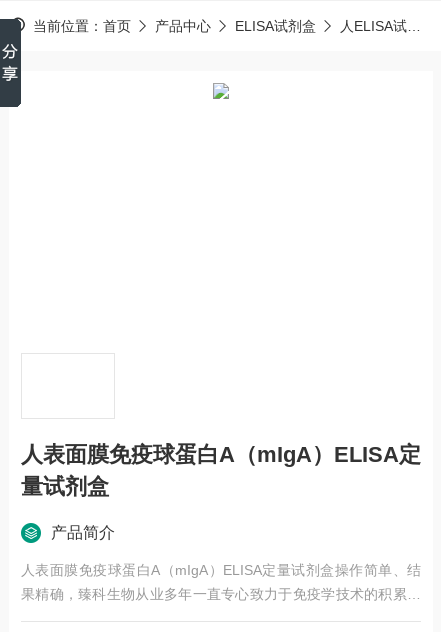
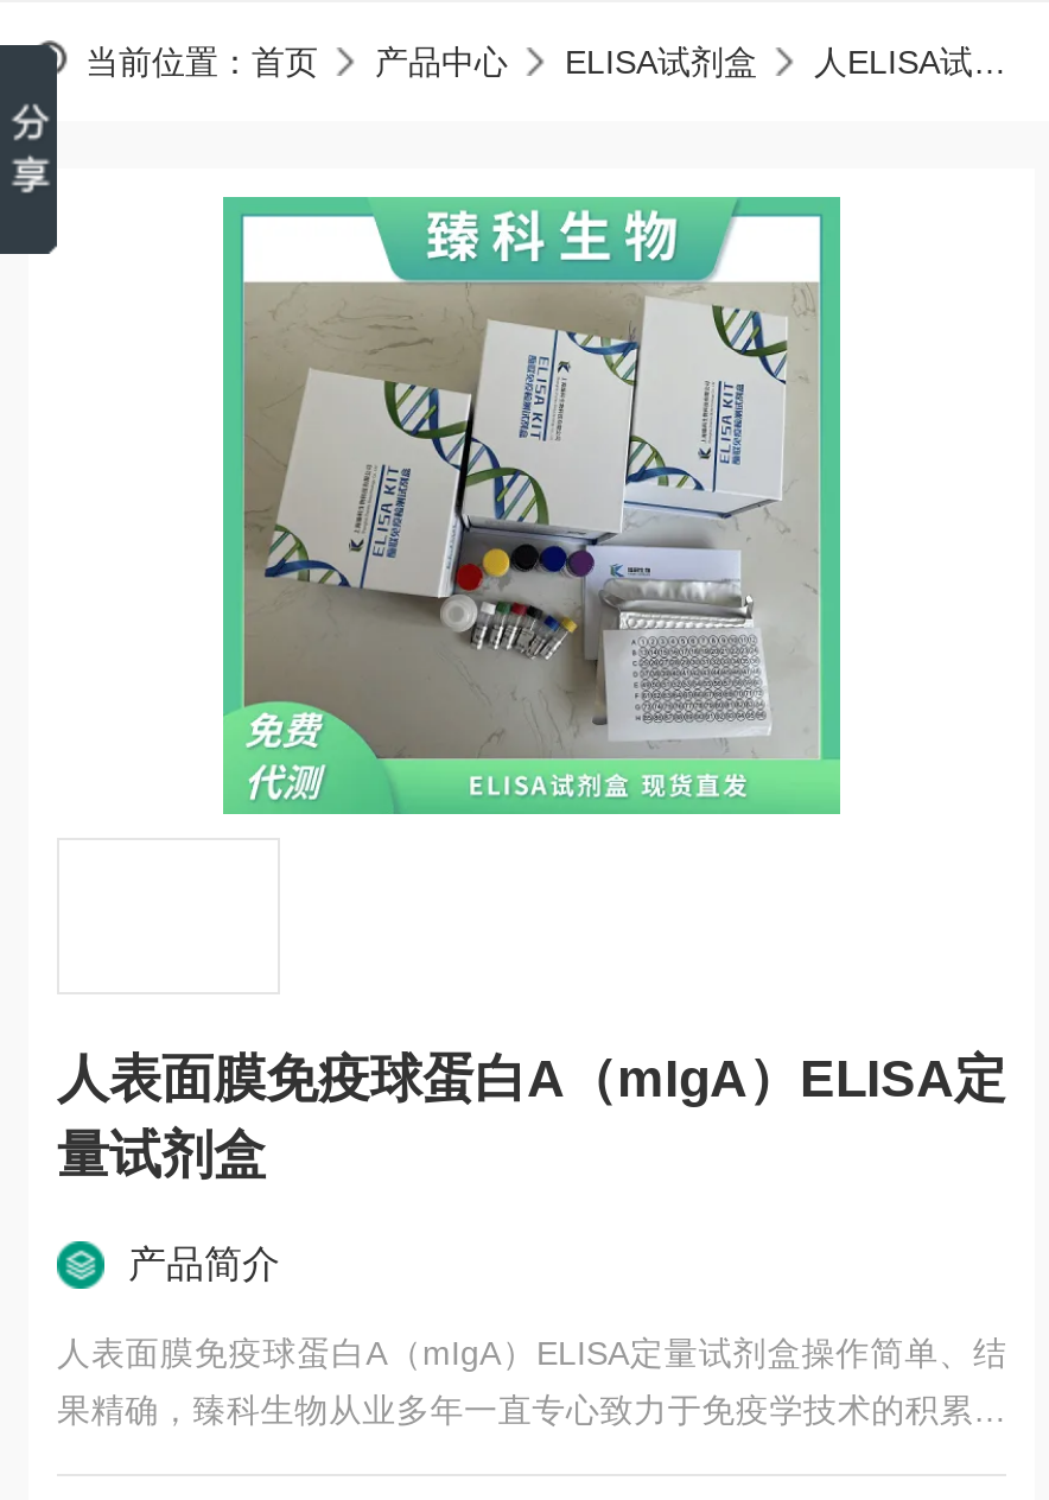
none -> [221,195,843,816] [image]

